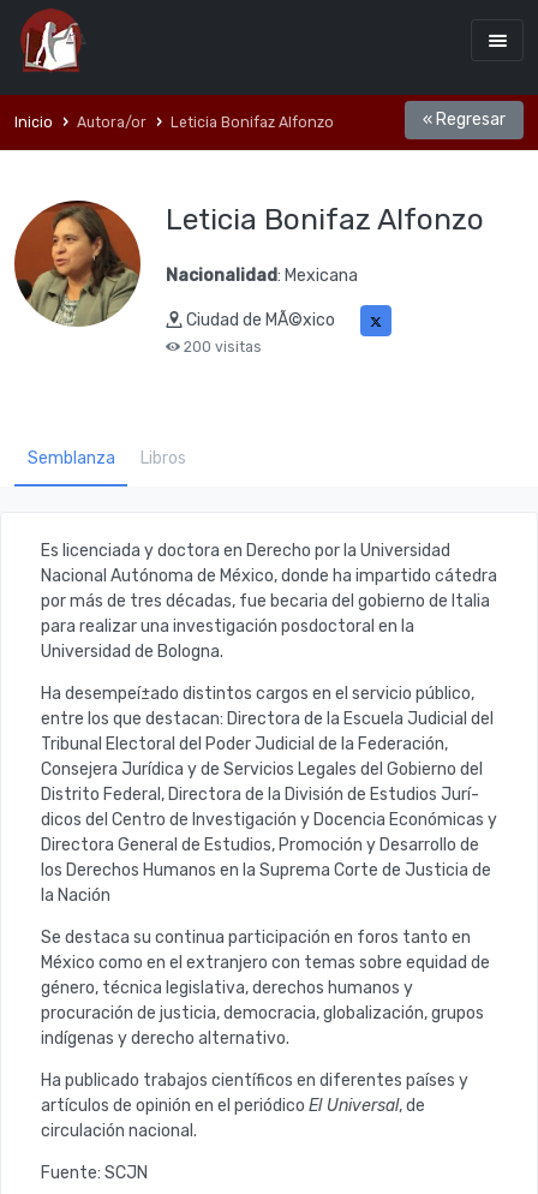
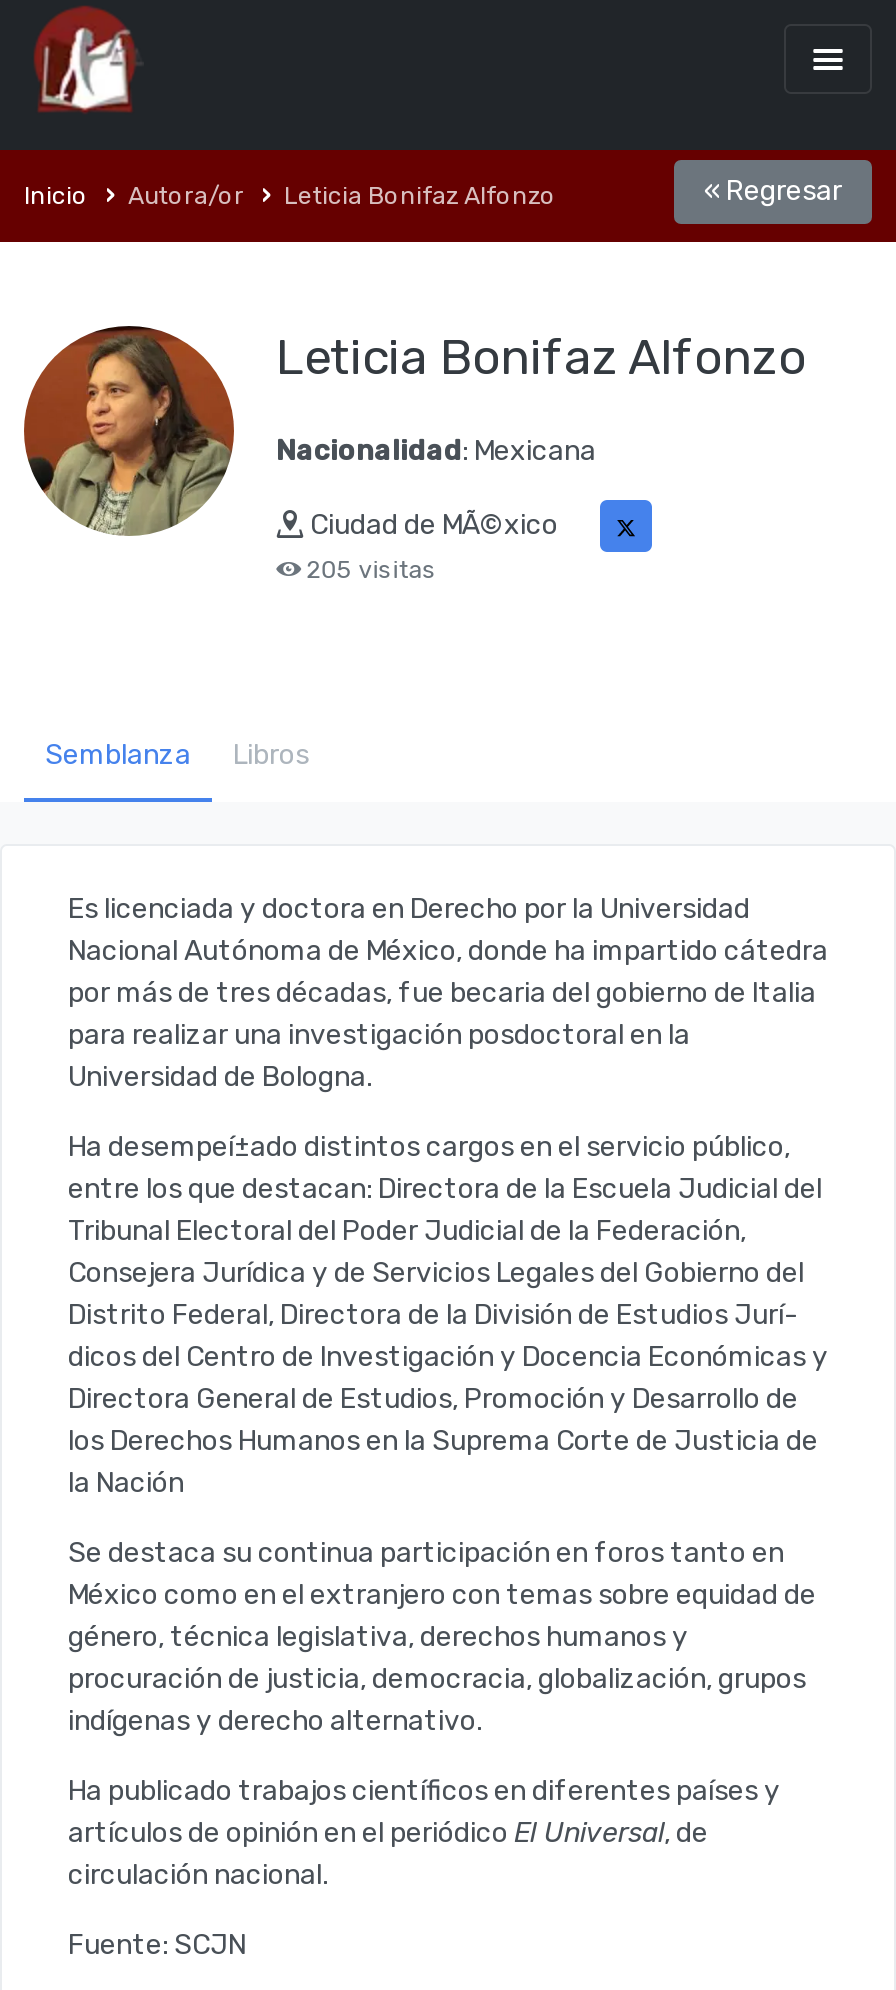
[180,338,262,355] 200 visitas -> [300,555,436,583] 205 visitas

